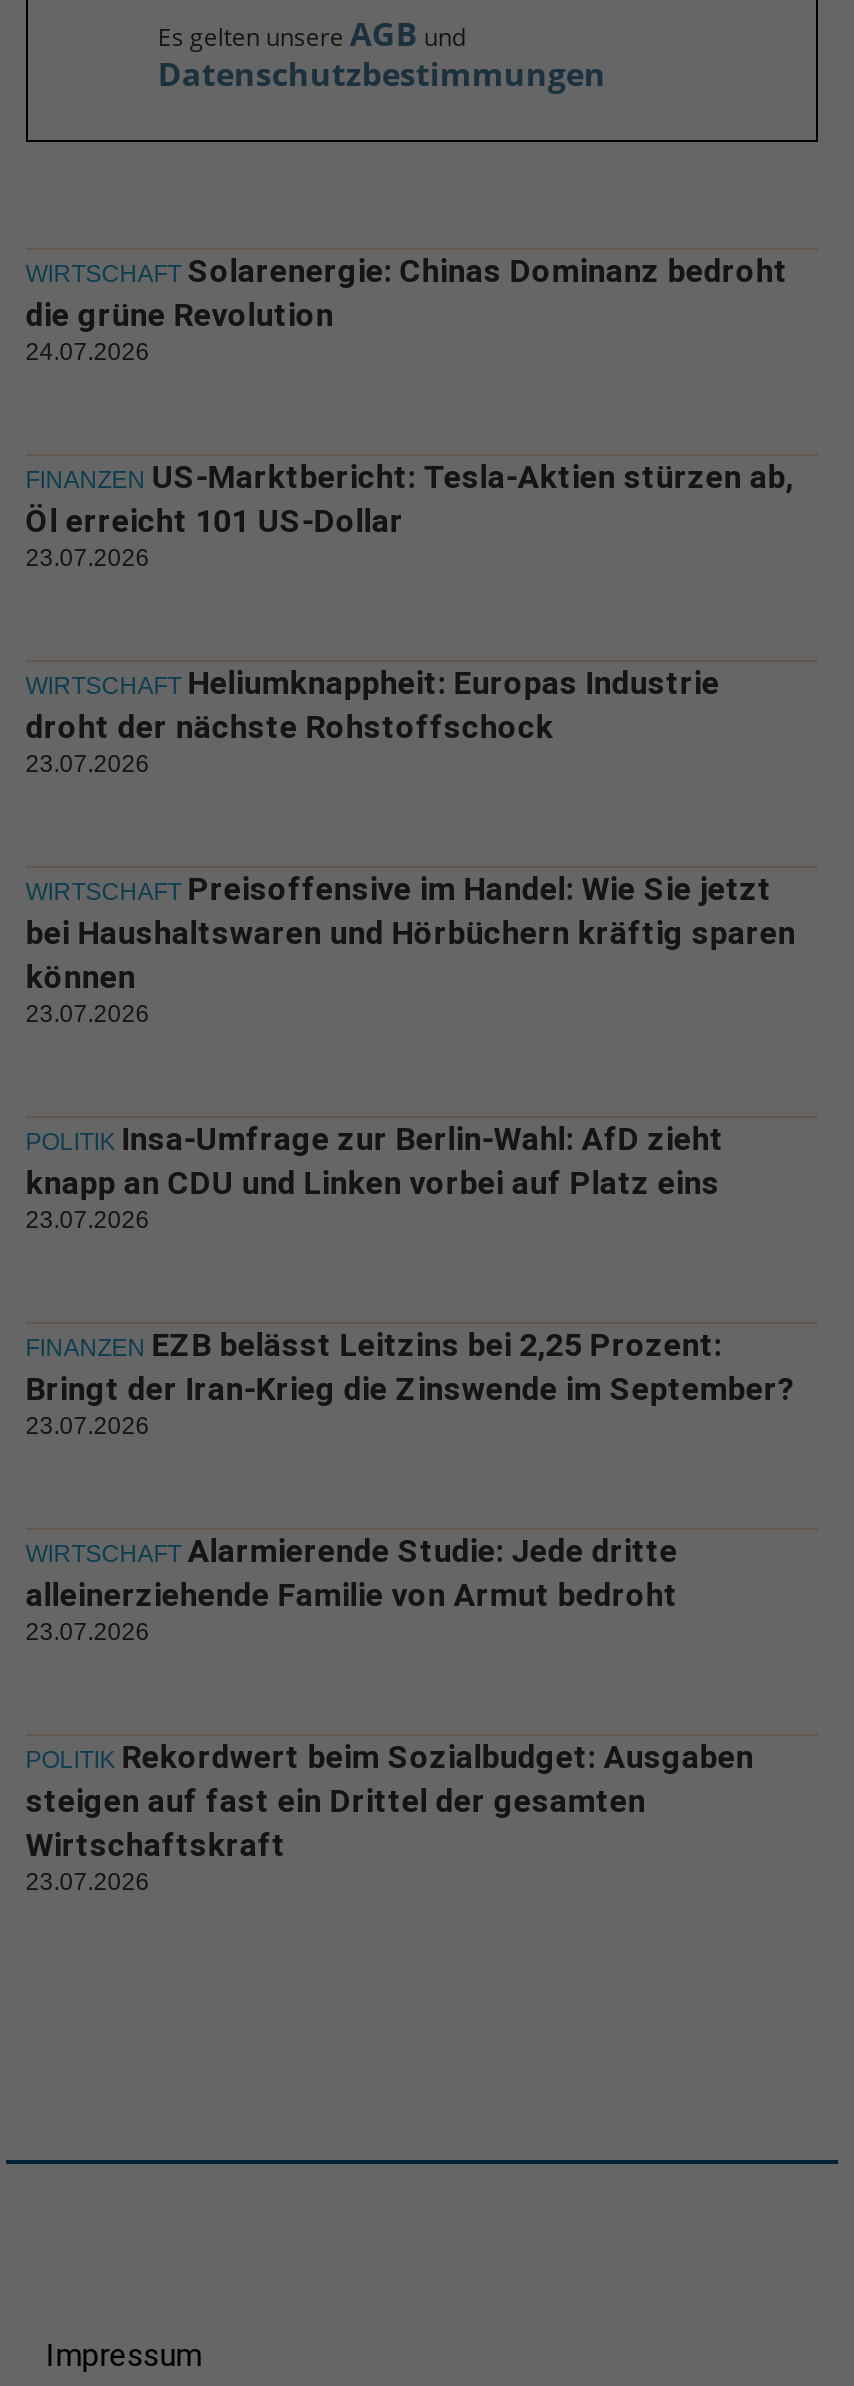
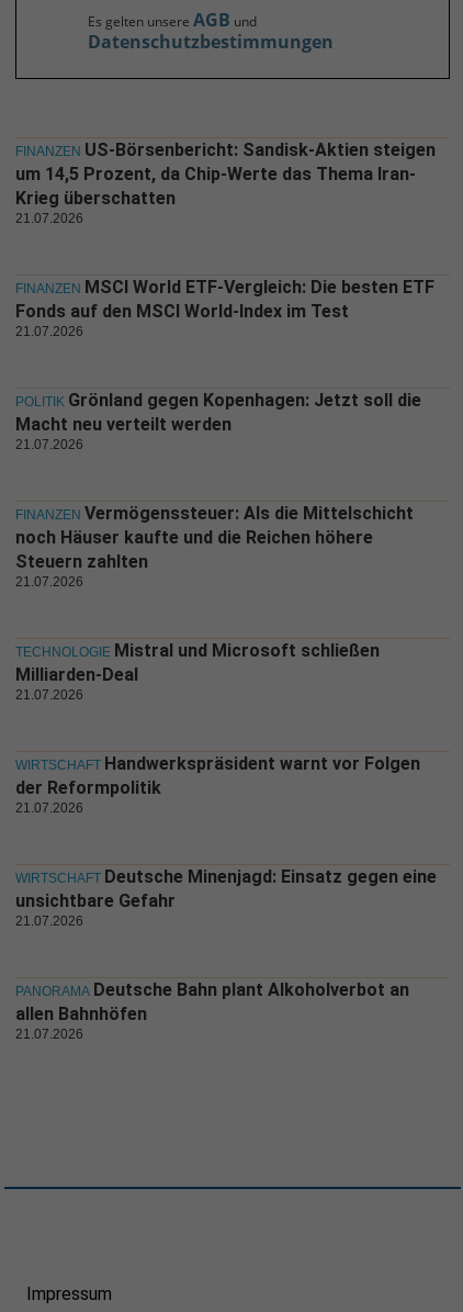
[25,252,787,366] WIRTSCHAFT Solarenergie: Chinas Dominanz bedroht | die grüne Revolution | 24.07.2026 -> [15,140,435,226] FINANZEN US-Börsenbericht: Sandisk-Aktien steigen | um 14,5 Prozent, da Chip-Werte das Thema Iran- | Krieg überschatten | 21.07.2026
[25,458,793,572] FINANZEN US-Marktbericht: Tesla-Aktien stürzen ab, | Öl erreicht 101 US-Dollar | 23.07.2026 -> [15,277,434,339] FINANZEN MSCI World ETF-Vergleich: Die besten ETF | Fonds auf den MSCI World-Index im Test | 21.07.2026
[25,664,719,778] WIRTSCHAFT Heliumknappheit: Europas Industrie | droht der nächste Rohstoffschock | 23.07.2026 -> [15,390,421,453] POLITIK Grönland gegen Kopenhagen: Jetzt soll die | Macht neu verteilt werden | 21.07.2026
[25,870,795,1028] WIRTSCHAFT Preisoffensive im Handel: Wie Sie jetzt | bei Haushaltswaren und Hörbüchern kräftig sparen | können | 23.07.2026 -> [15,503,413,590] FINANZEN Vermögenssteuer: Als die Mittelschicht | noch Häuser kaufte und die Reichen höhere | Steuern zahlten | 21.07.2026
[25,1120,723,1234] POLITIK Insa-Umfrage zur Berlin-Wahl: AfD zieht | knapp an CDU und Linken vorbei auf Platz eins | 23.07.2026 -> [15,640,379,703] TECHNOLOGIE Mistral und Microsoft schließen | Milliarden-Deal | 21.07.2026
[25,1326,795,1440] FINANZEN EZB belässt Leitzins bei 2,25 Prozent: | Bringt der Iran-Krieg die Zinswende im September? | 23.07.2026 -> [15,753,420,816] WIRTSCHAFT Handwerkspräsident warnt vor Folgen | der Reformpolitik | 21.07.2026
[25,1532,677,1646] WIRTSCHAFT Alarmierende Studie: Jede dritte | alleinerziehende Familie von Armut bedroht | 23.07.2026 -> [15,866,436,929] WIRTSCHAFT Deutsche Minenjagd: Einsatz gegen eine | unsichtbare Gefahr | 21.07.2026
[25,1738,753,1896] POLITIK Rekordwert beim Sozialbudget: Ausgaben | steigen auf fast ein Drittel der gesamten | Wirtschaftskraft | 23.07.2026 -> [15,980,409,1042] PANORAMA Deutsche Bahn plant Alkoholverbot an | allen Bahnhöfen | 21.07.2026

